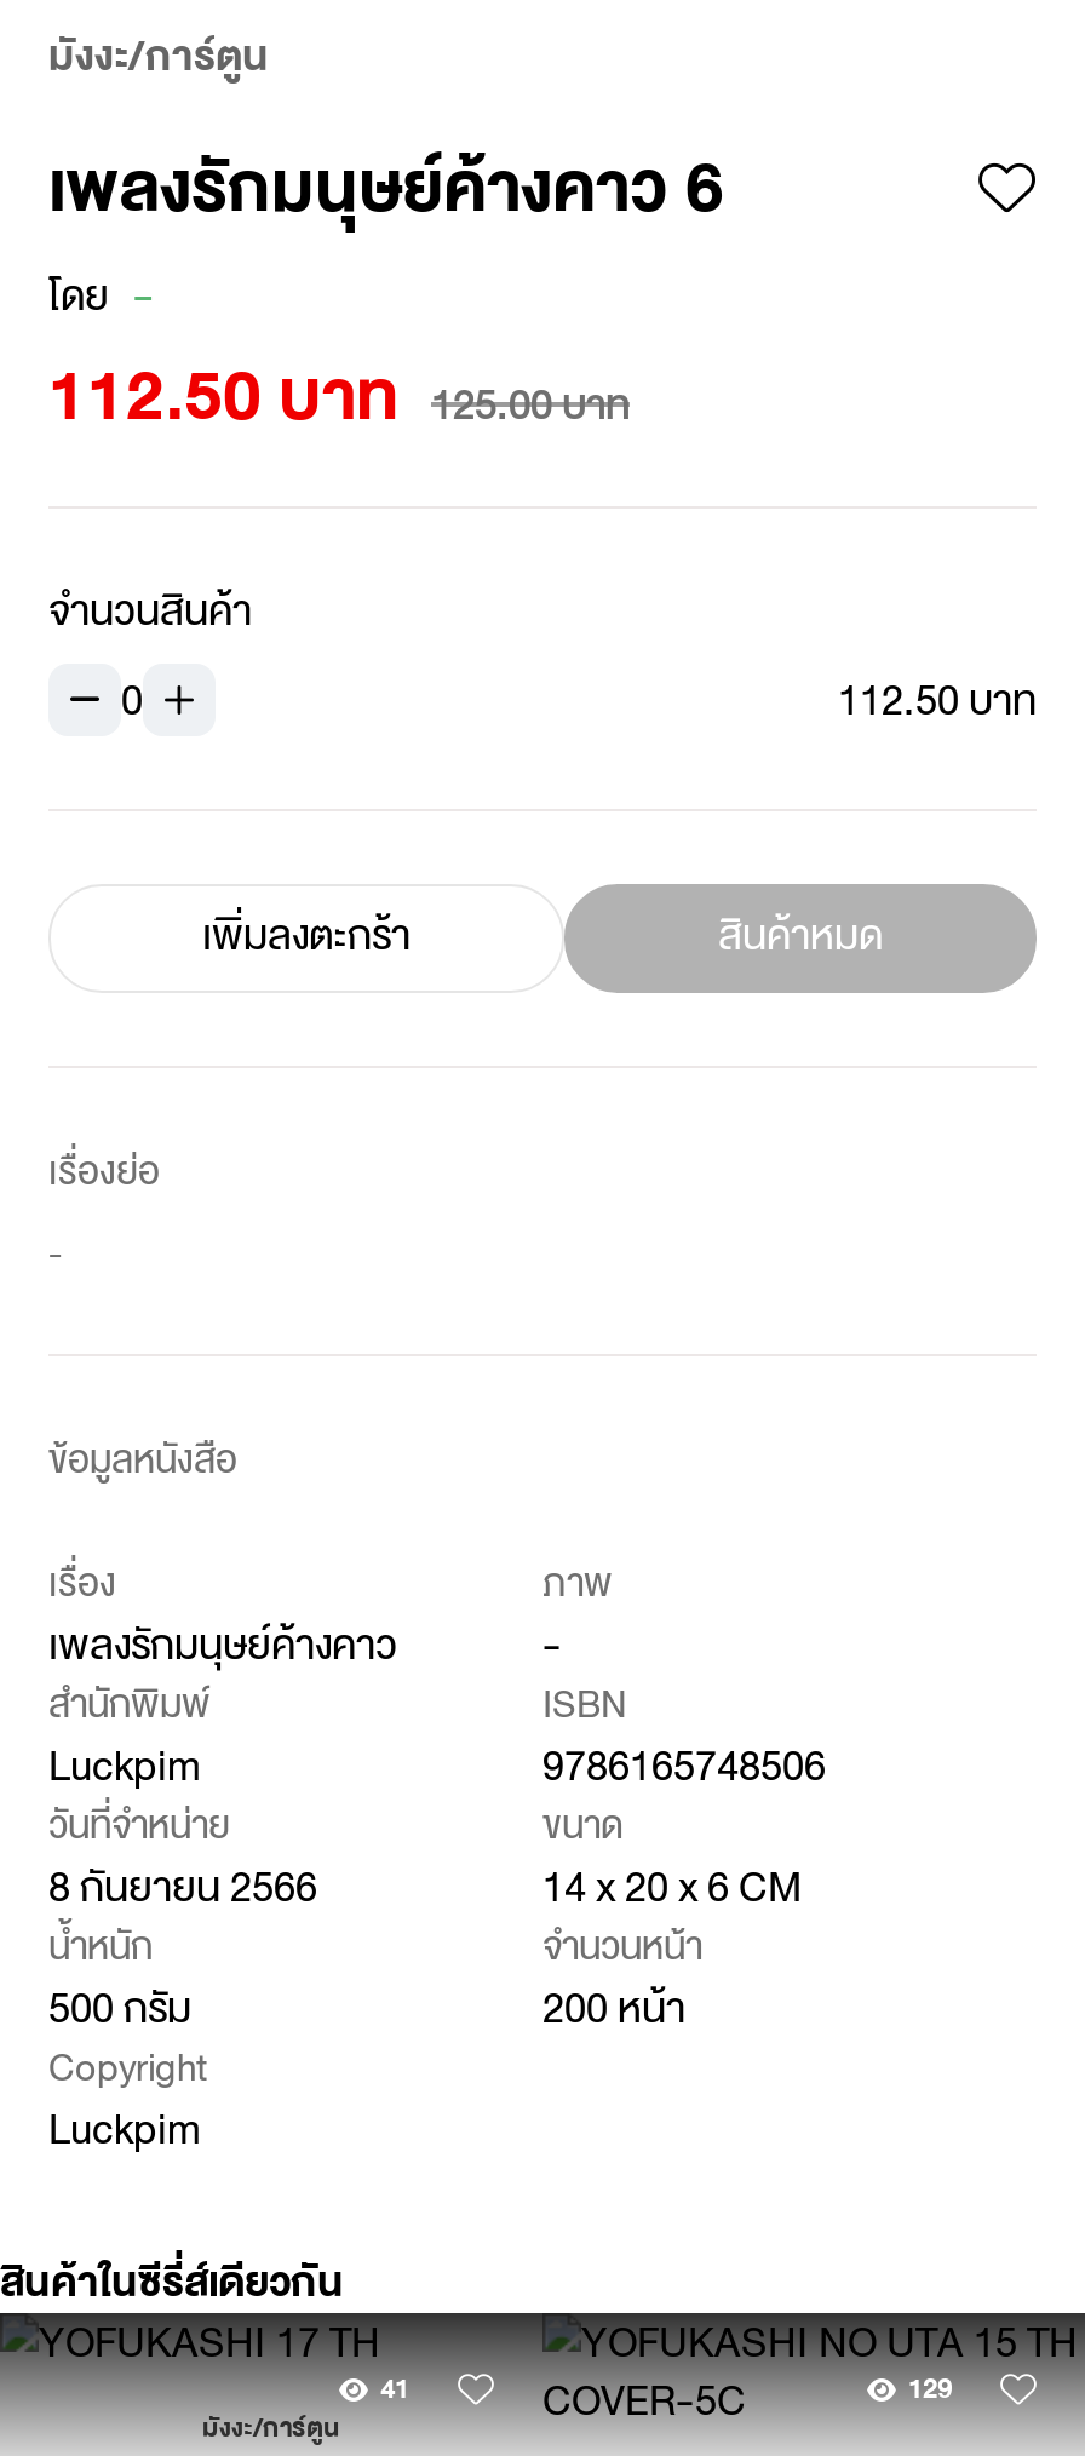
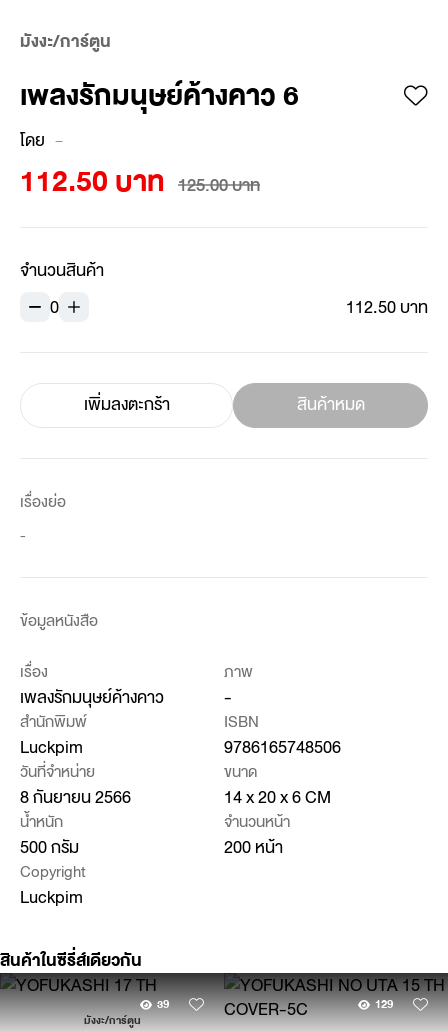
[380,2365,409,2411] 41 -> [157,994,169,1013] 39

